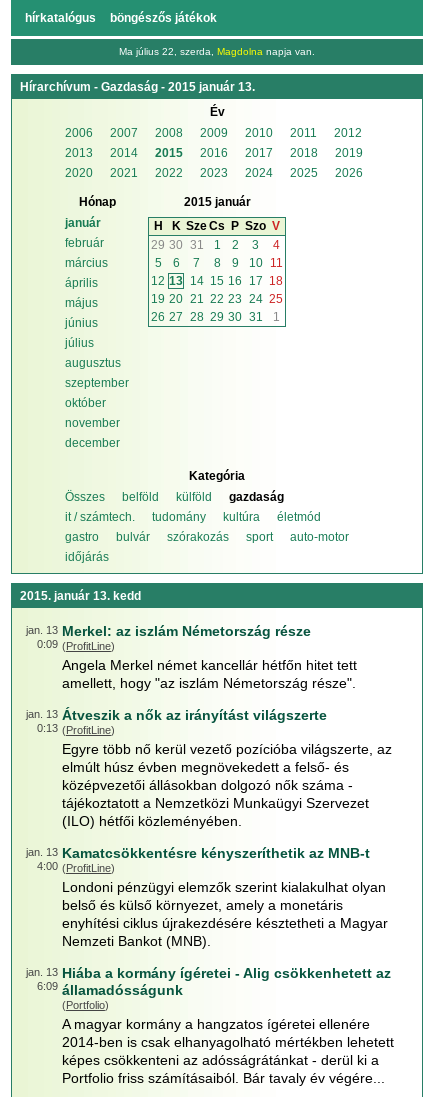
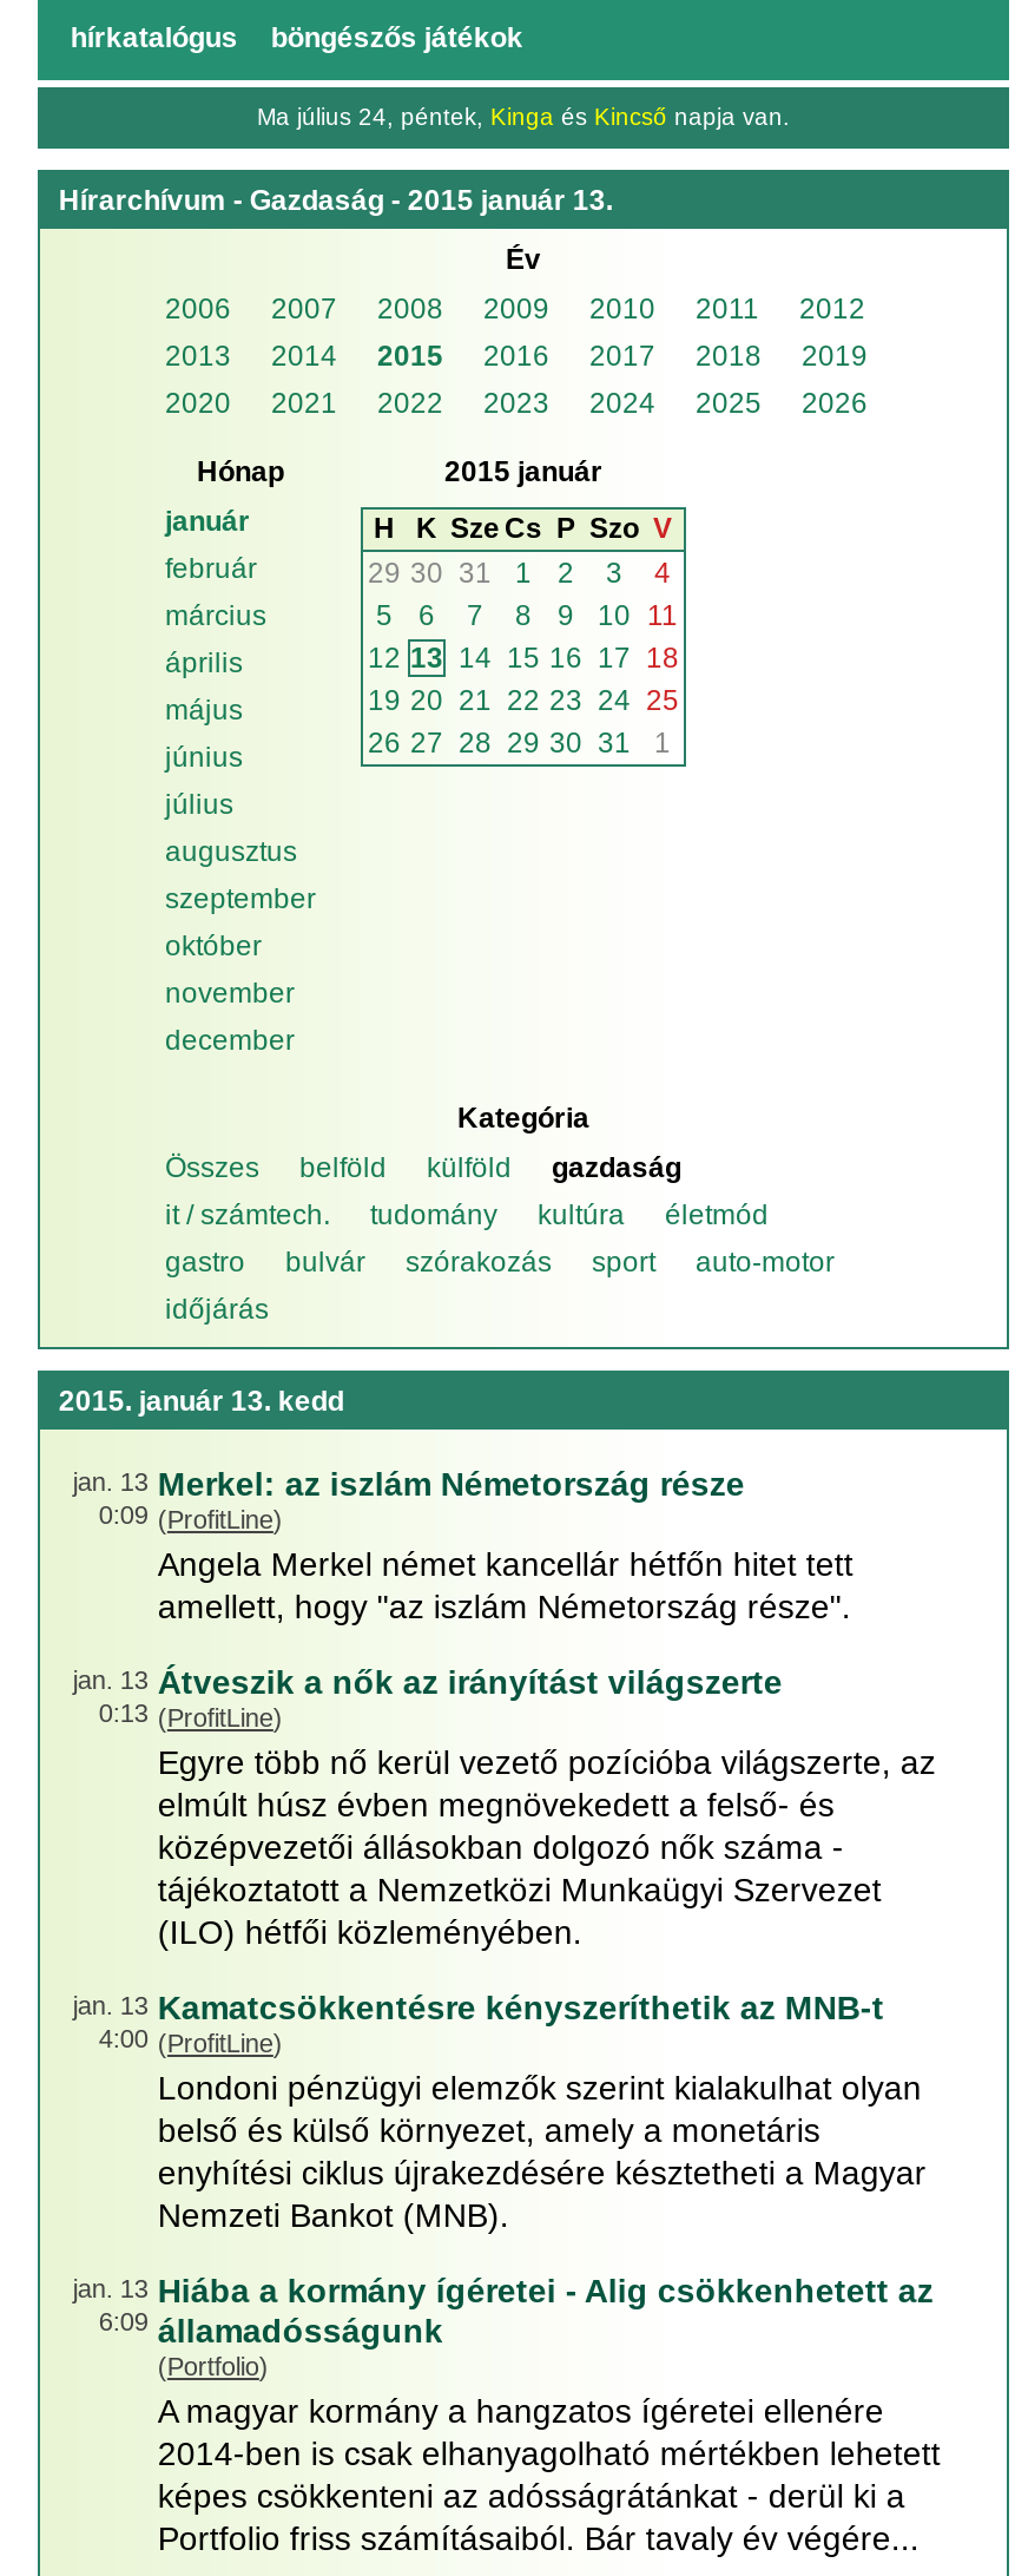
[119,46,315,57] Ma július 22, szerda, Magdolna napja van. -> [257,104,790,130] Ma július 24, péntek, Kinga és Kincső napja van.

